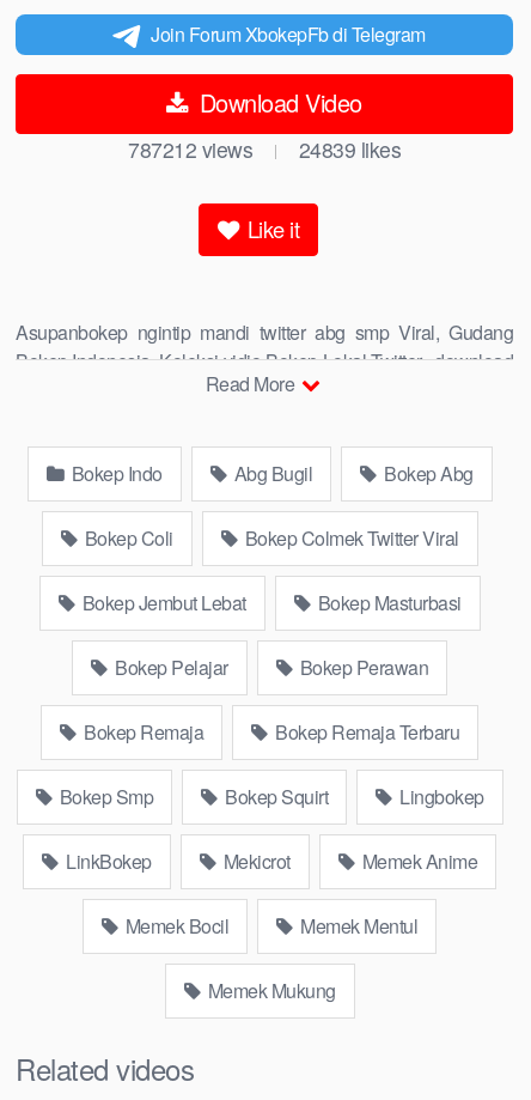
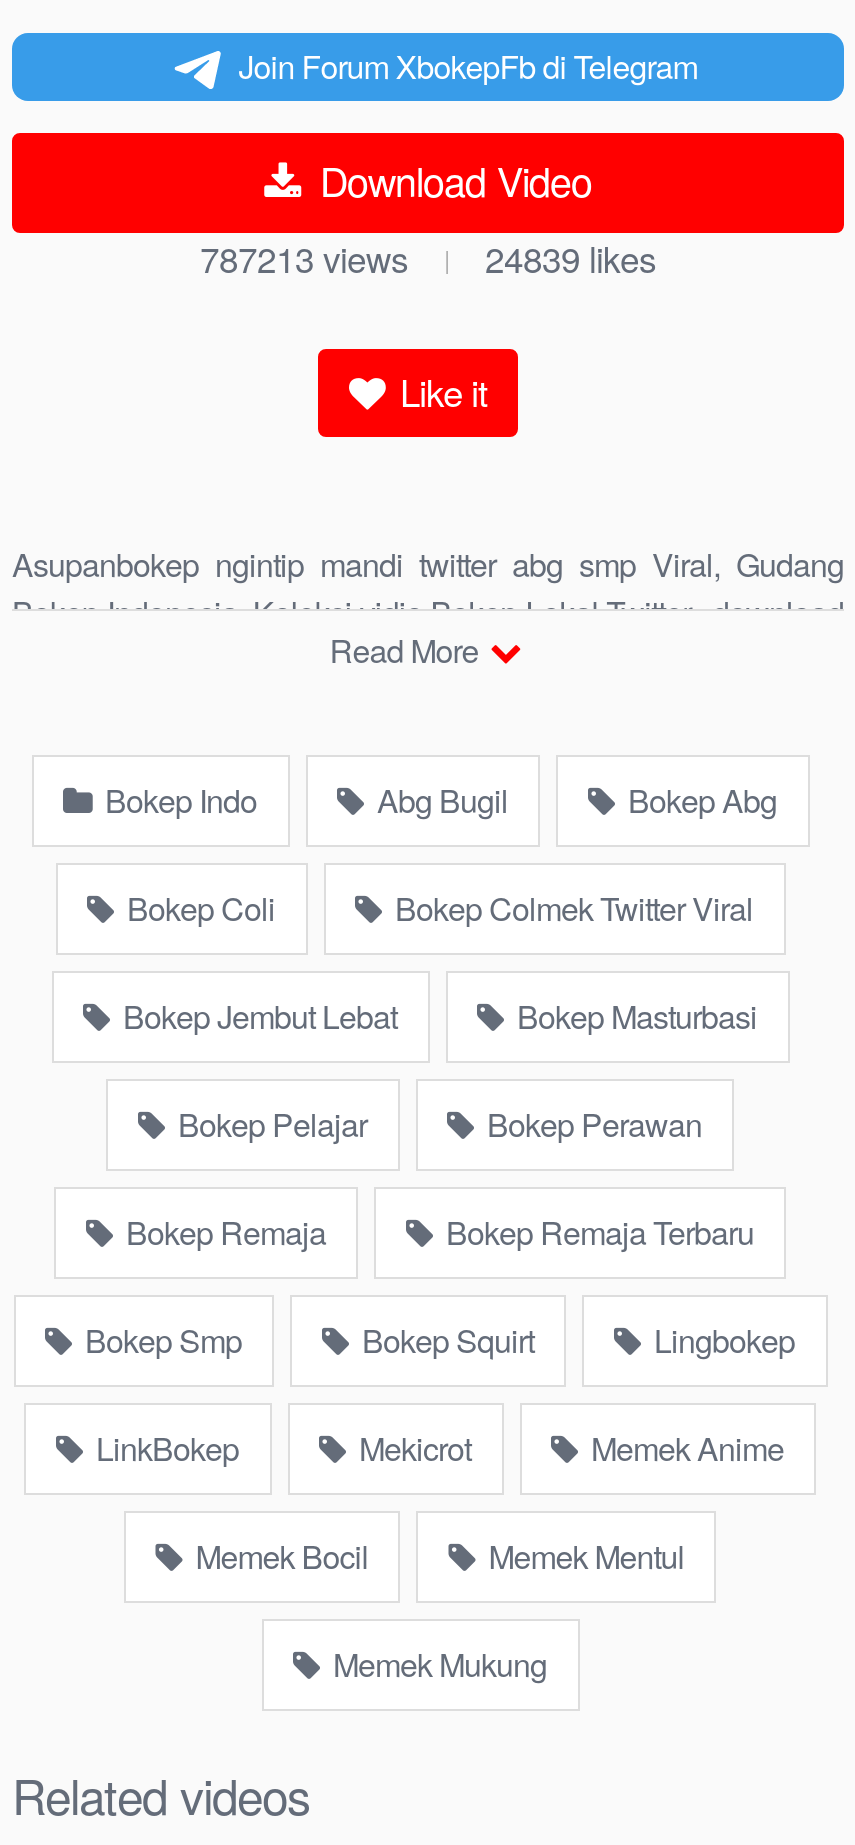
[128,134,252,164] 787212views -> [200,233,408,283] 787213views

